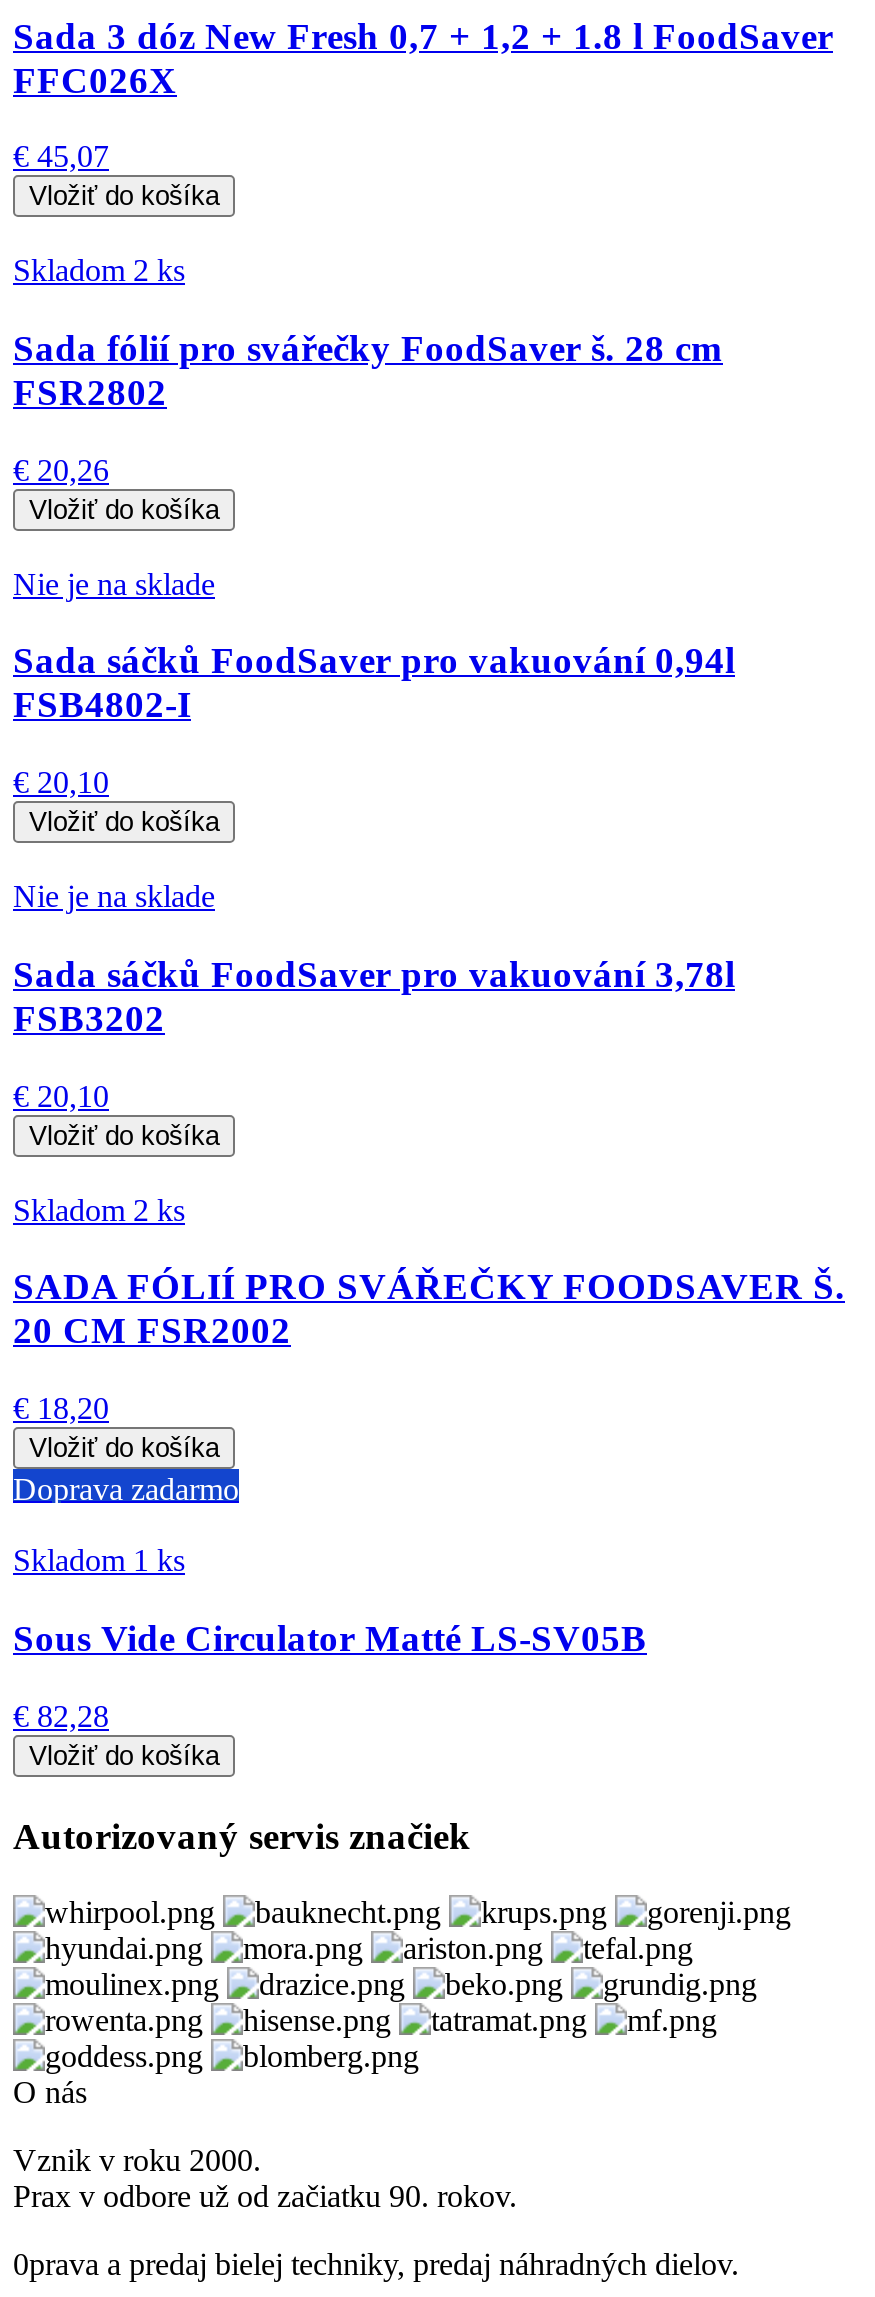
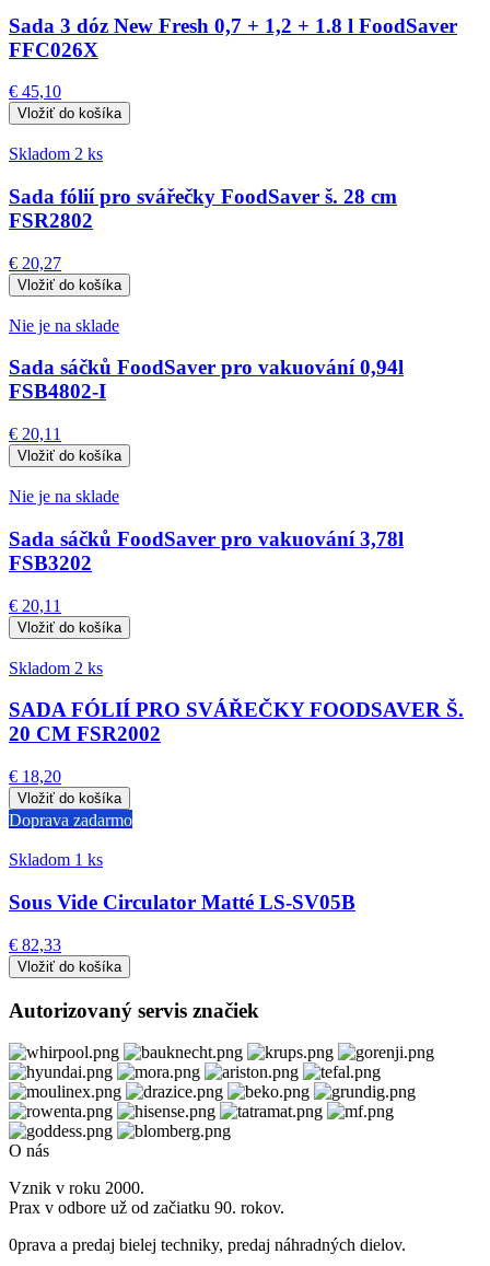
[13,140,109,174] € 45,07 -> [9,82,61,101] € 45,10
[13,452,109,486] € 20,26 -> [9,254,61,272] € 20,27
[13,765,109,799] € 20,10 -> [9,425,61,443] € 20,11
[13,1078,109,1112] € 20,10 -> [9,596,61,615] € 20,11
[13,1699,109,1733] € 82,28 -> [9,935,61,954] € 82,33

